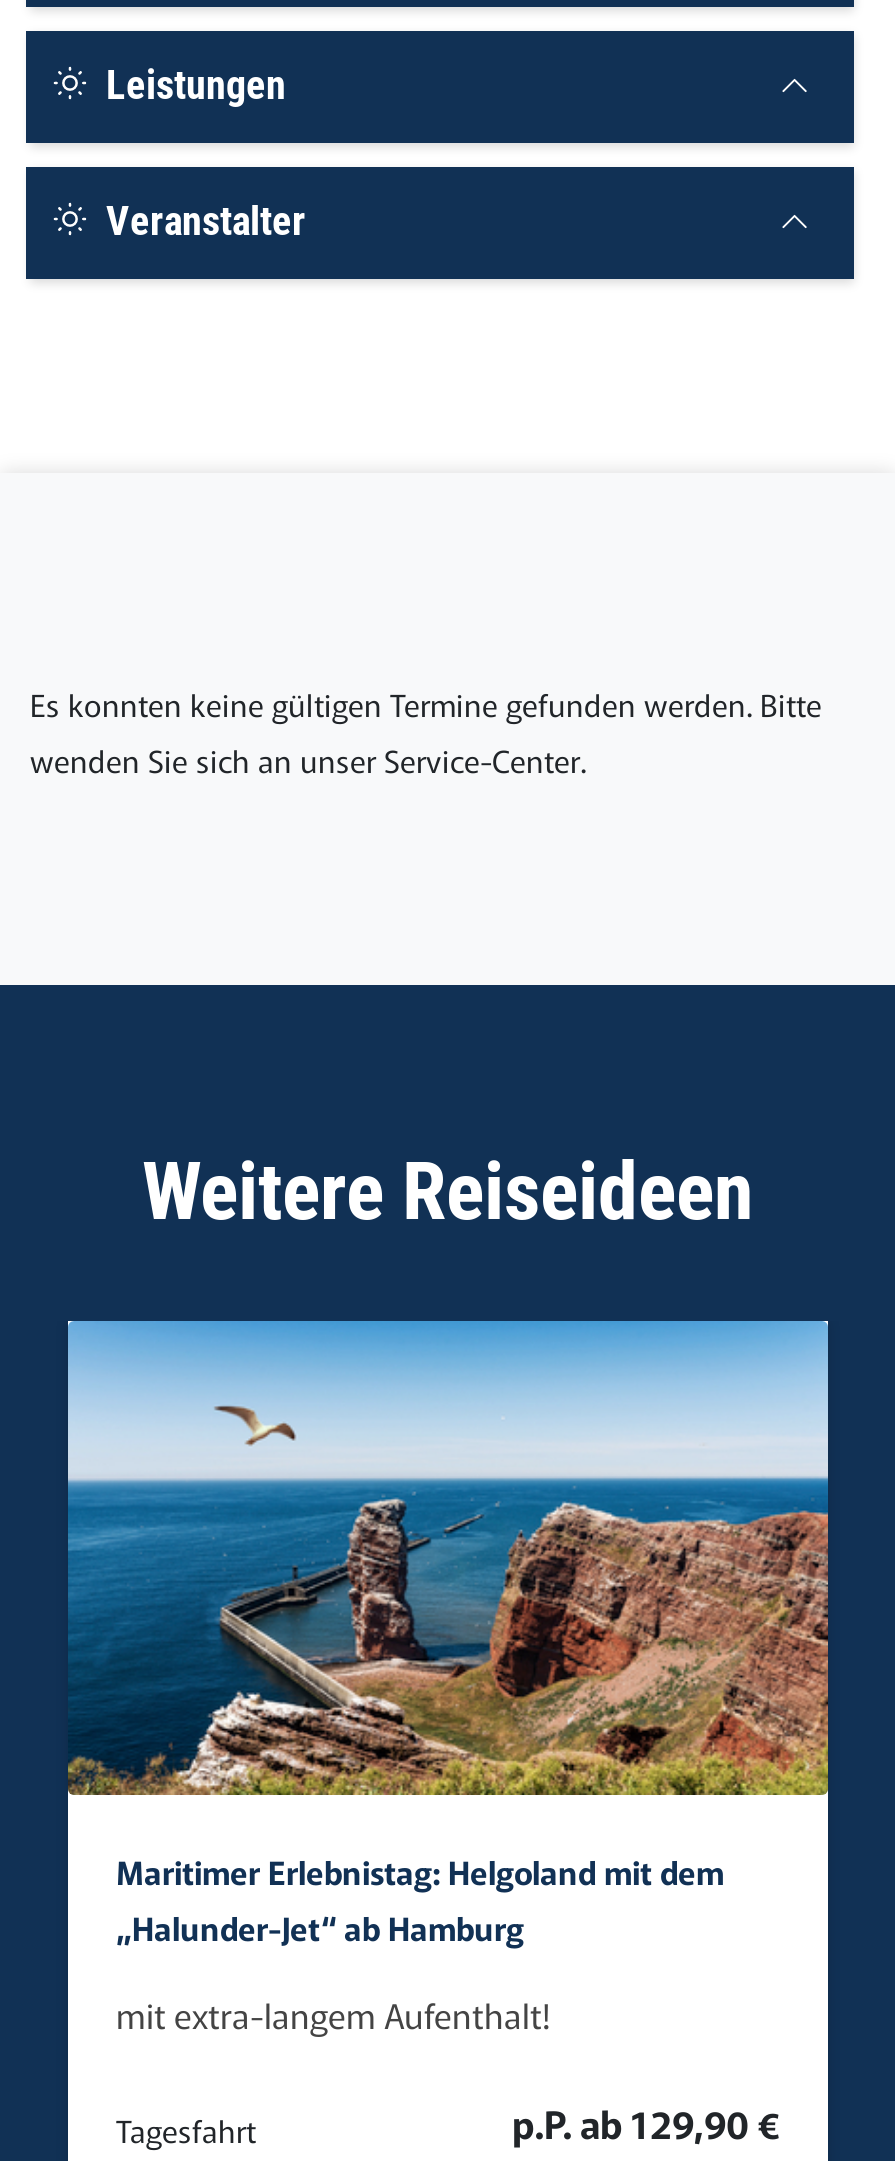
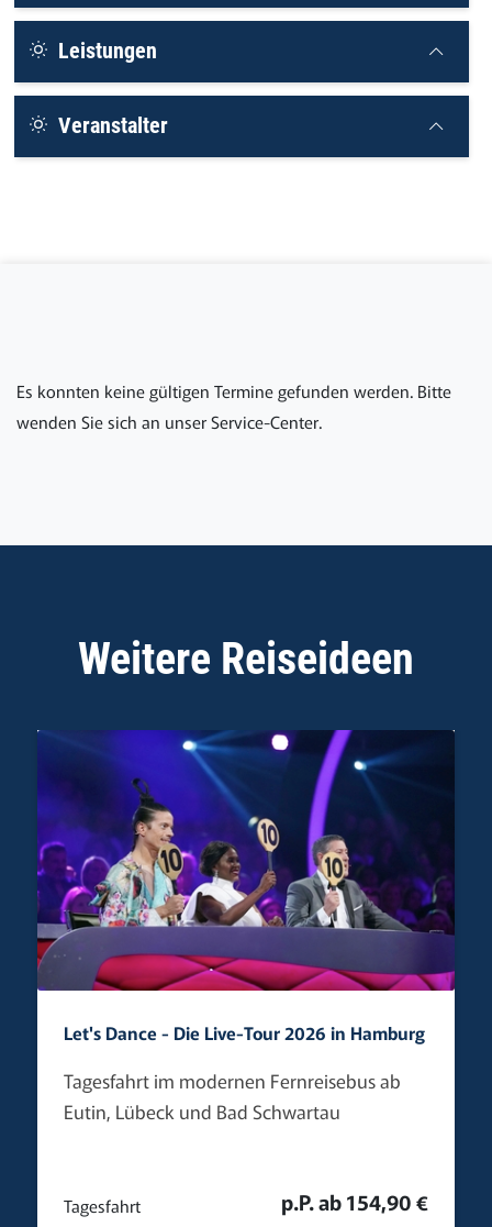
[66,1319,830,1952] [image] | Maritimer Erlebnistag: Helgoland mit dem | „Halunder-Jet“ ab Hamburg -> [36,729,455,1046] [image] | Let's Dance - Die Live-Tour 2026 in Hamburg
[116,1990,550,2040] mit extra-langem Aufenthalt! -> [64,1067,401,1125] Tagesfahrt im modernen Fernreisebus ab | Eutin, Lübeck und Bad Schwartau
[512,2096,780,2150] p.P. ab 129,90 € -> [281,1187,428,1217] p.P. ab 154,90 €

